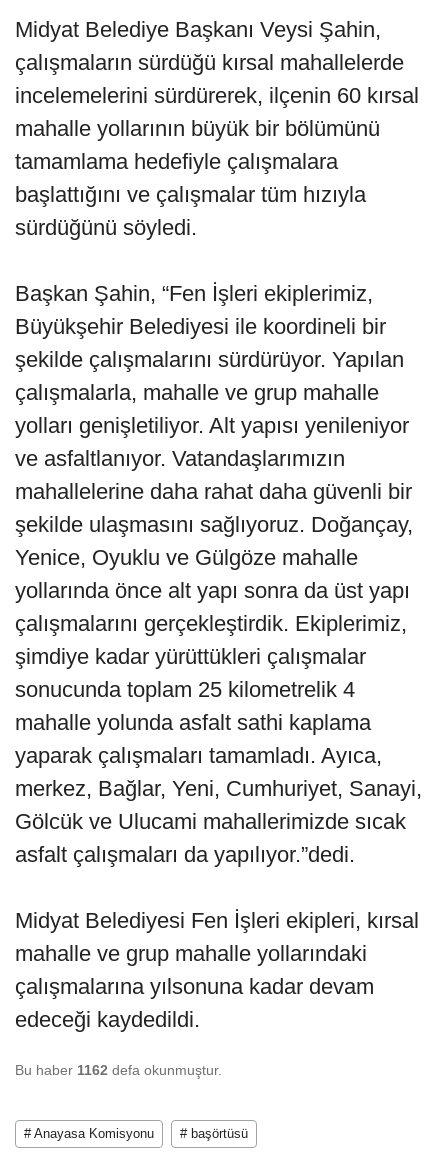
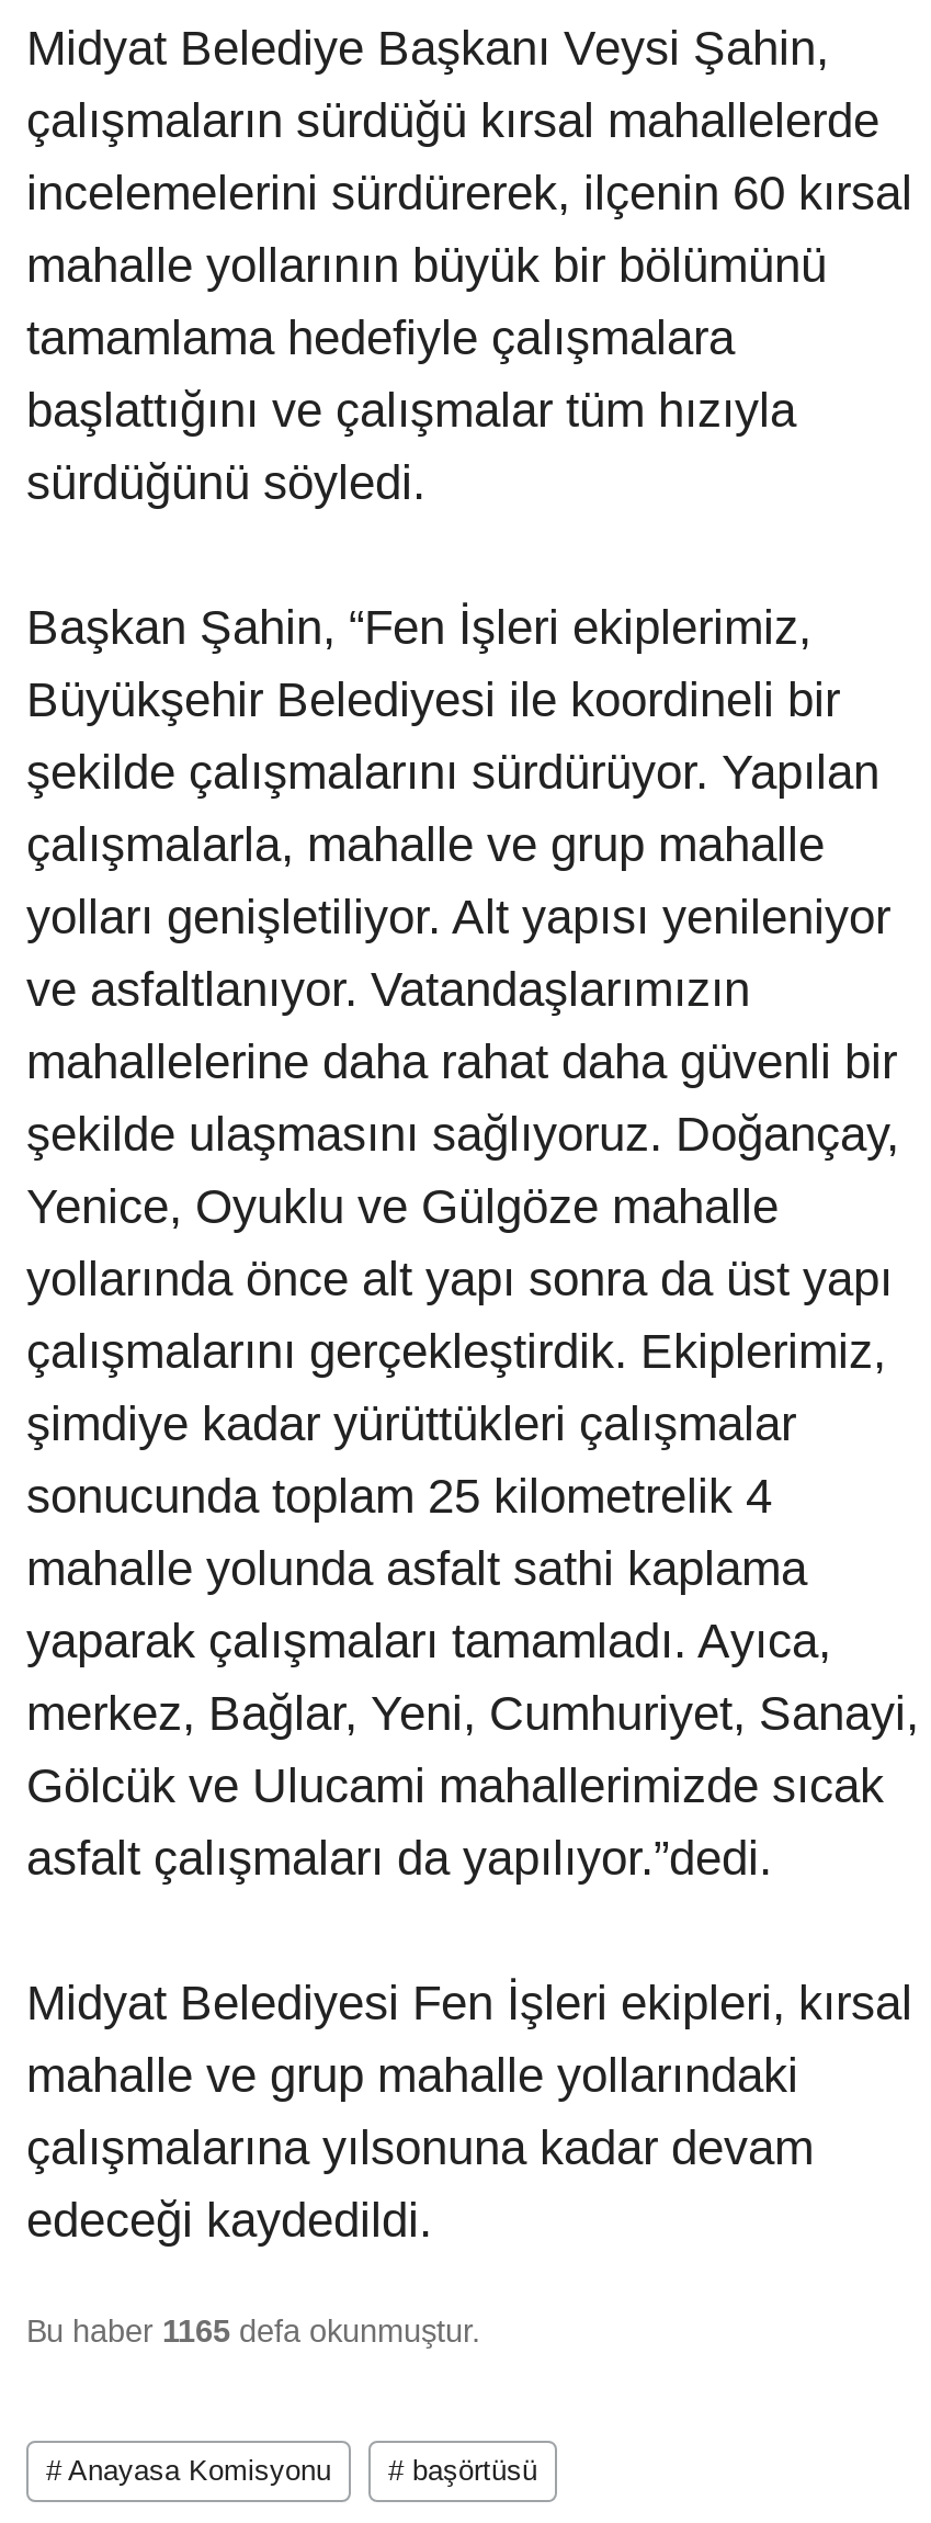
[15,1062,222,1078] Bu haber 1162 defa okunmuştur. -> [26,2313,480,2349] Bu haber 1165 defa okunmuştur.

